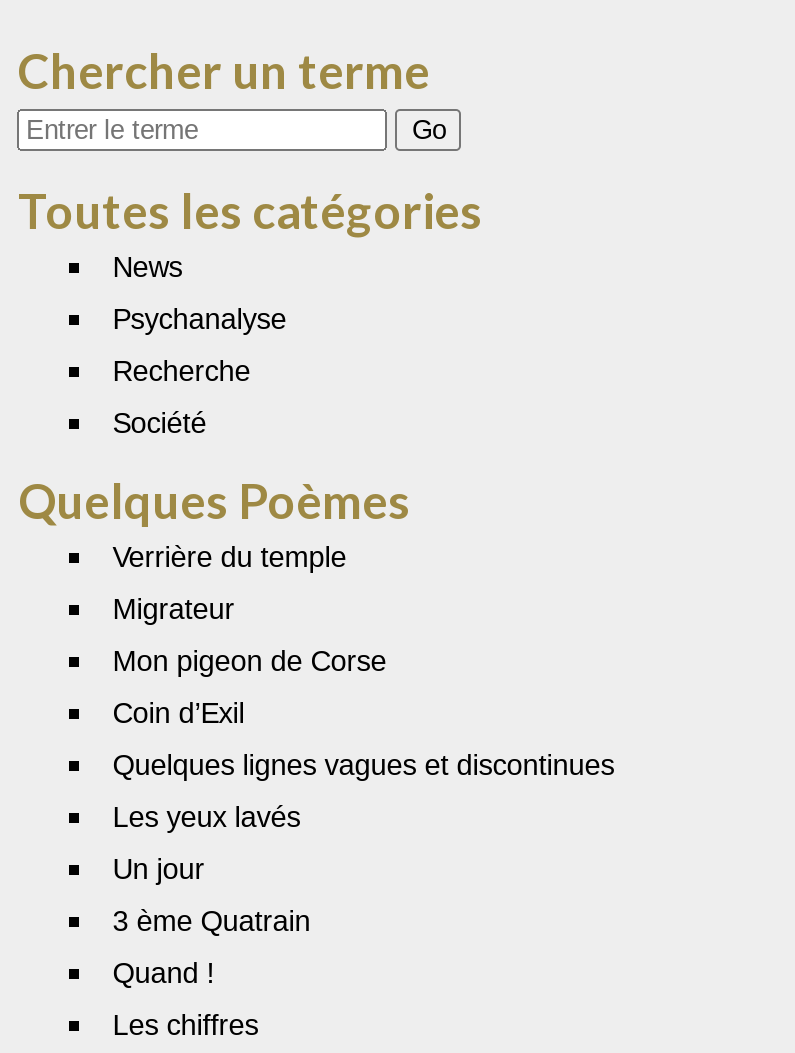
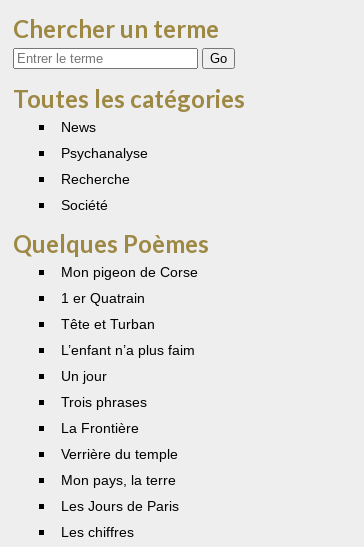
moved [112,541,346,573] -> [61,446,178,462]: Verrière du temple
[112,593,234,625] Migrateur -> none
moved [112,645,386,677] -> [61,264,198,280]: Mon pigeon de Corse
[112,697,244,729] Coin d’Exil -> [61,290,145,306] 1 er Quatrain
[112,749,614,781] Quelques lignes vagues et discontinues -> [61,316,155,332] Tête et Turban
[112,801,300,833] Les yeux lavés -> [61,342,195,358] L’enfant n’a plus faim
moved [112,853,204,885] -> [61,368,107,384]: Un jour
[112,905,310,989] 3 ème Quatrain | Quand ! -> [61,394,179,514] Trois phrases | La Frontière | Mon pays, la terre | Les Jours de Paris

